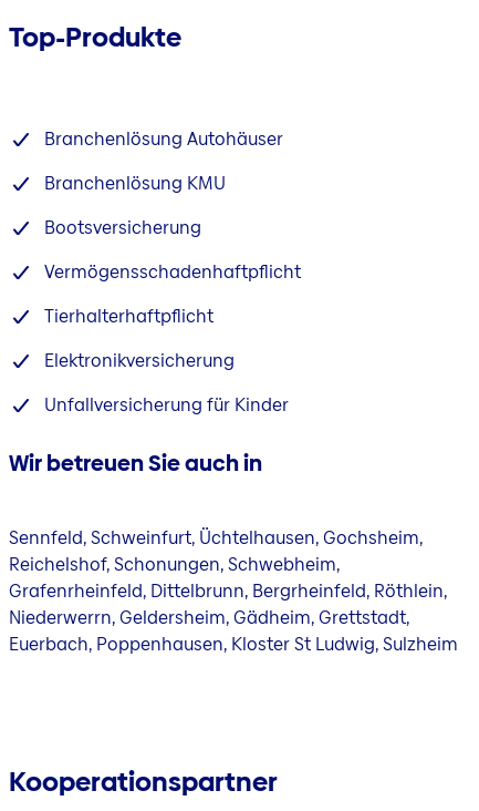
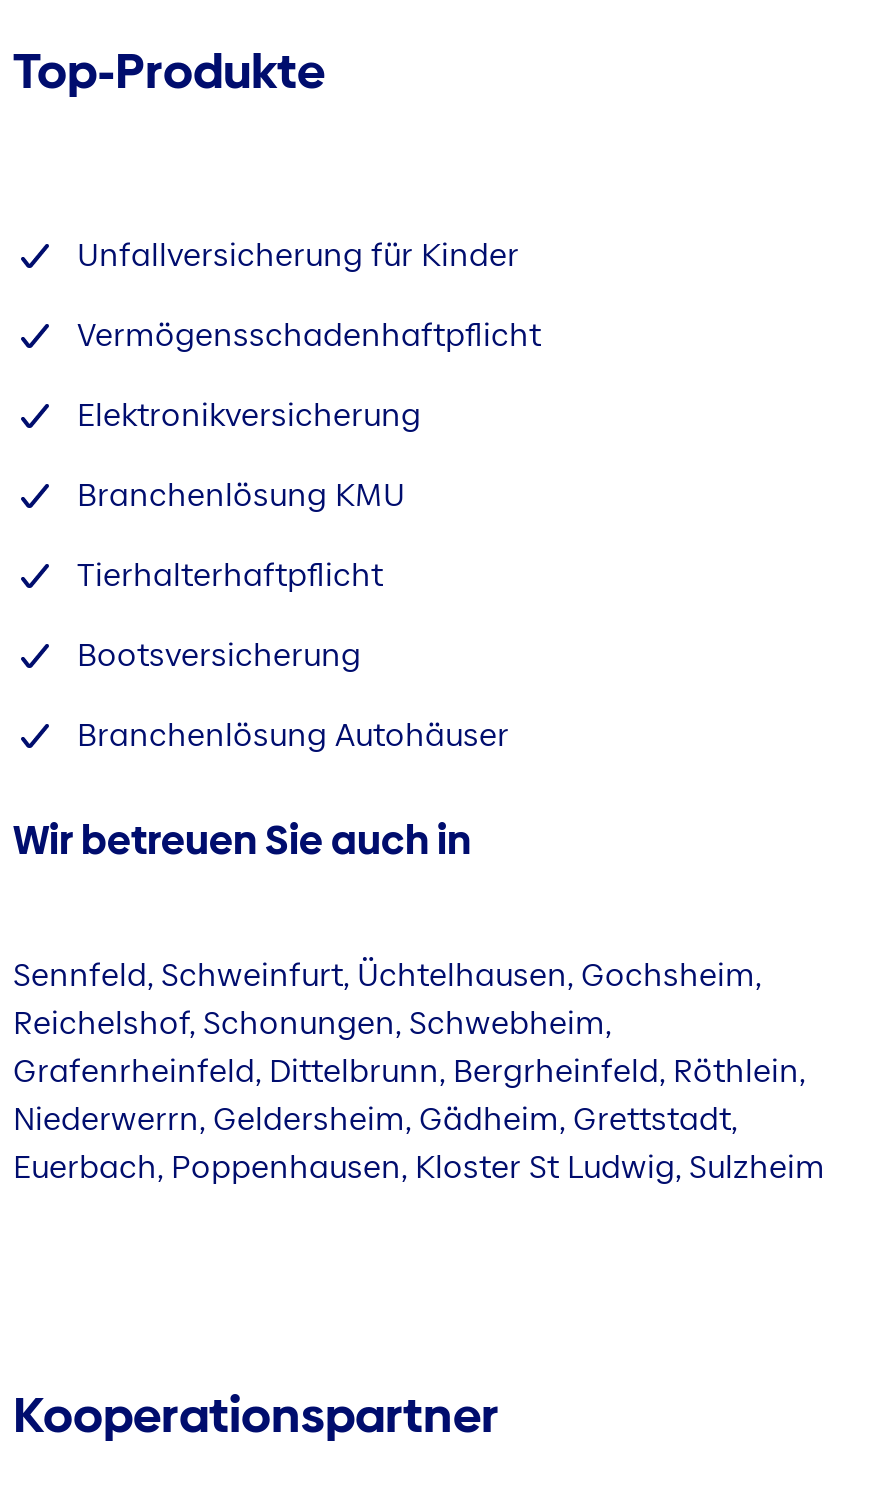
moved [44,126,283,152] -> [77,712,509,758]: Branchenlösung Autohäuser
moved [44,171,301,418] -> [77,232,541,678]: Branchenlösung KMU | Bootsversicherung | Vermögensschadenhaftpflicht | Tierhalterhaftpflicht | Elektronikversicherung | Unfallversicherung für Kinder

